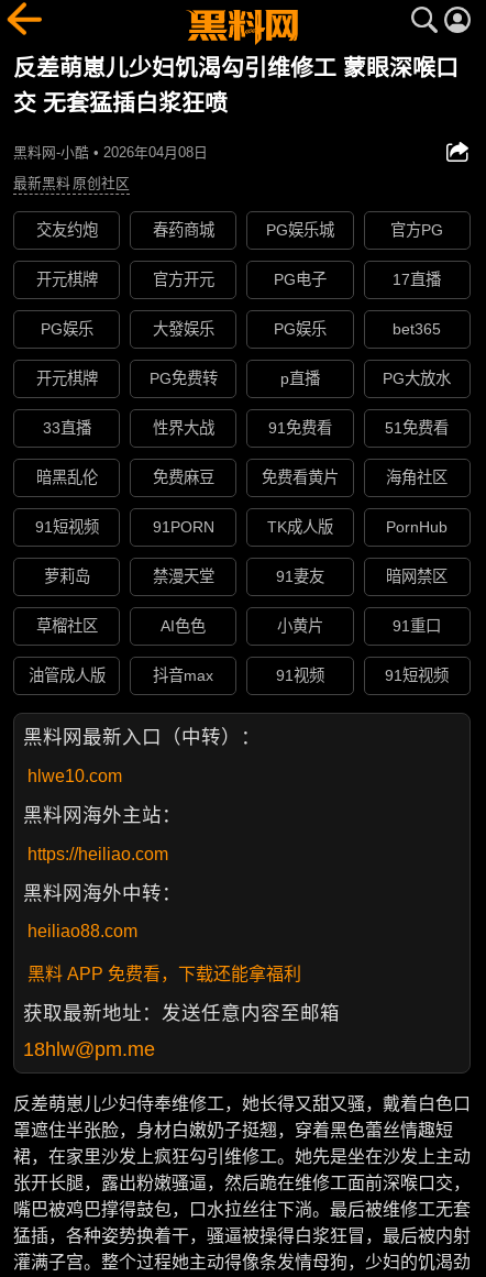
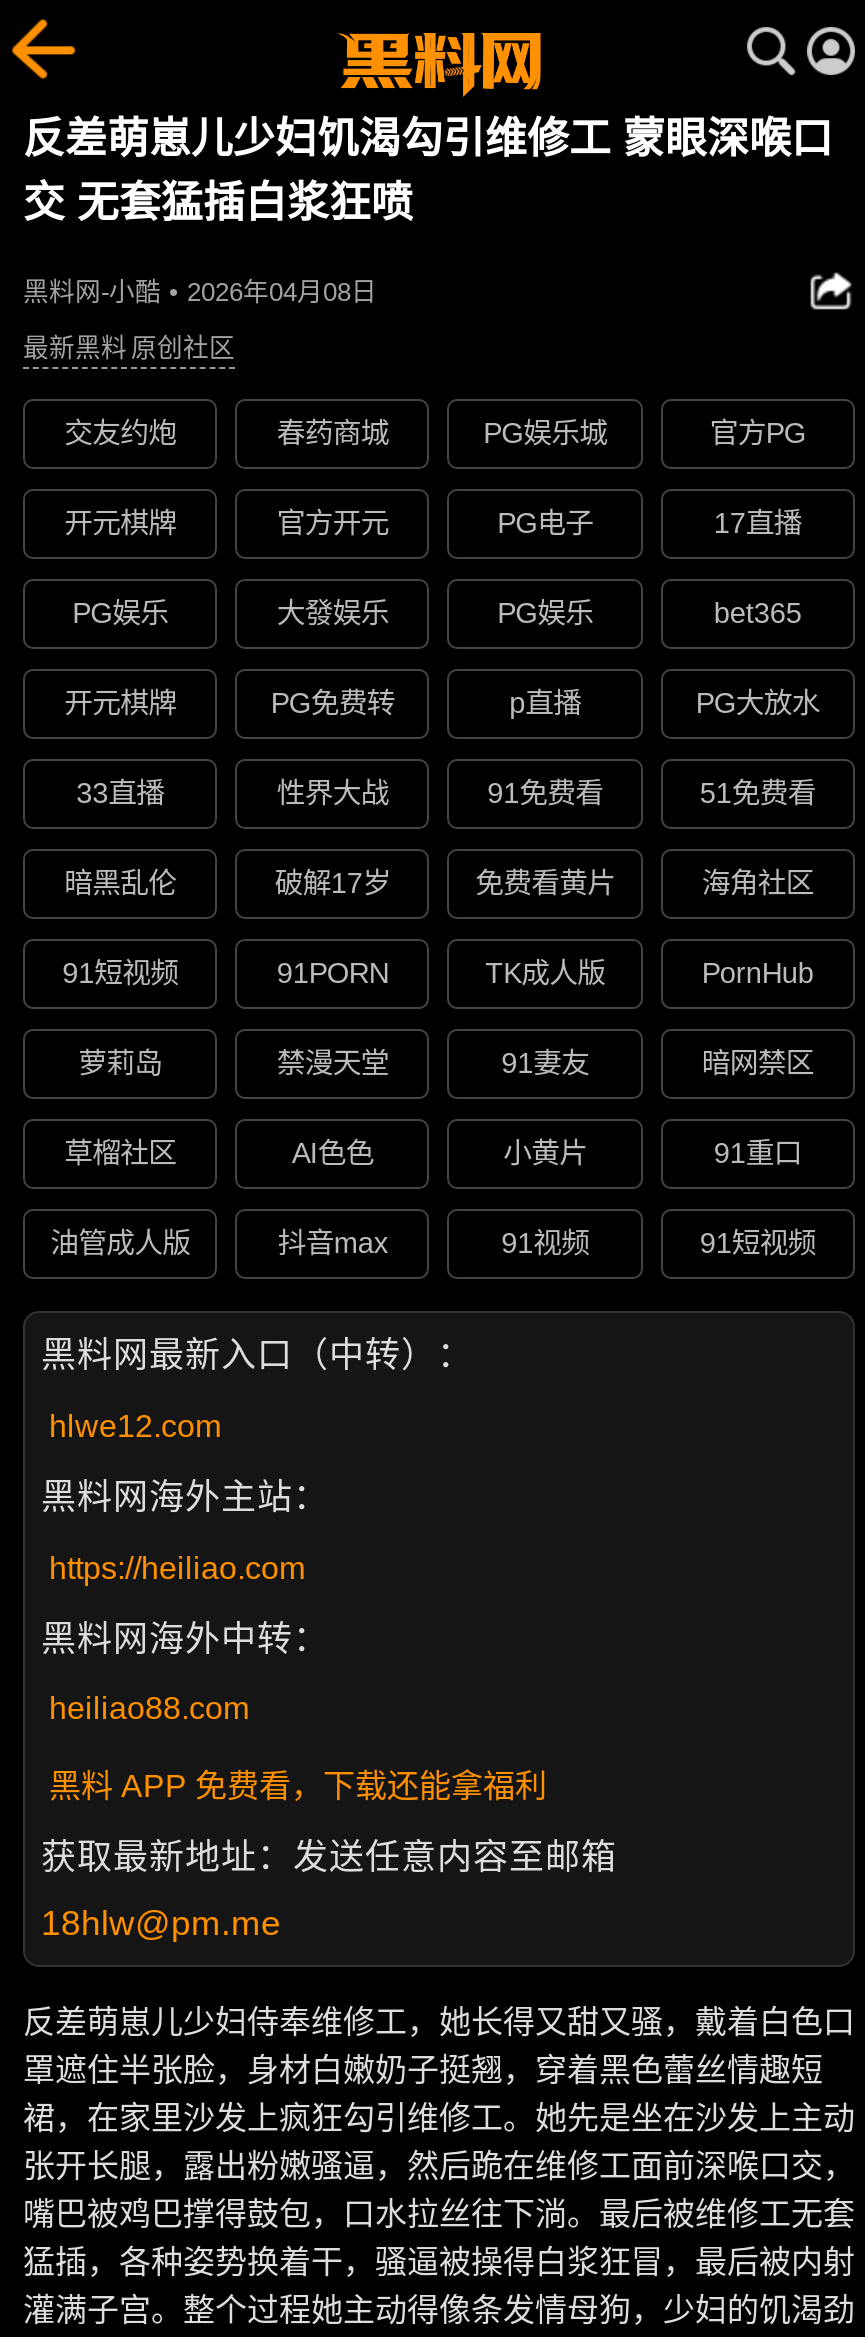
[153,469,214,487] 免费麻豆 -> [275,868,391,900] 破解17岁
[27,766,122,785] hlwe10.com -> [49,1409,221,1443] hlwe12.com

